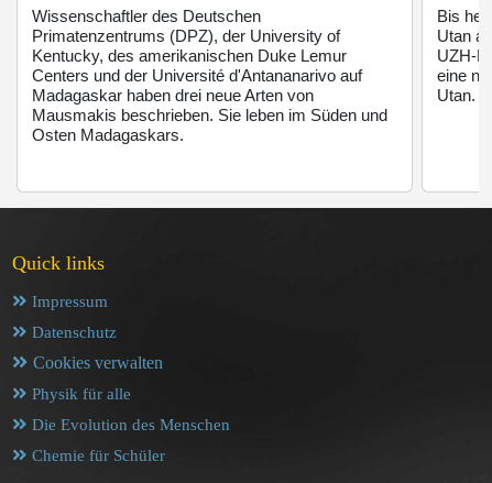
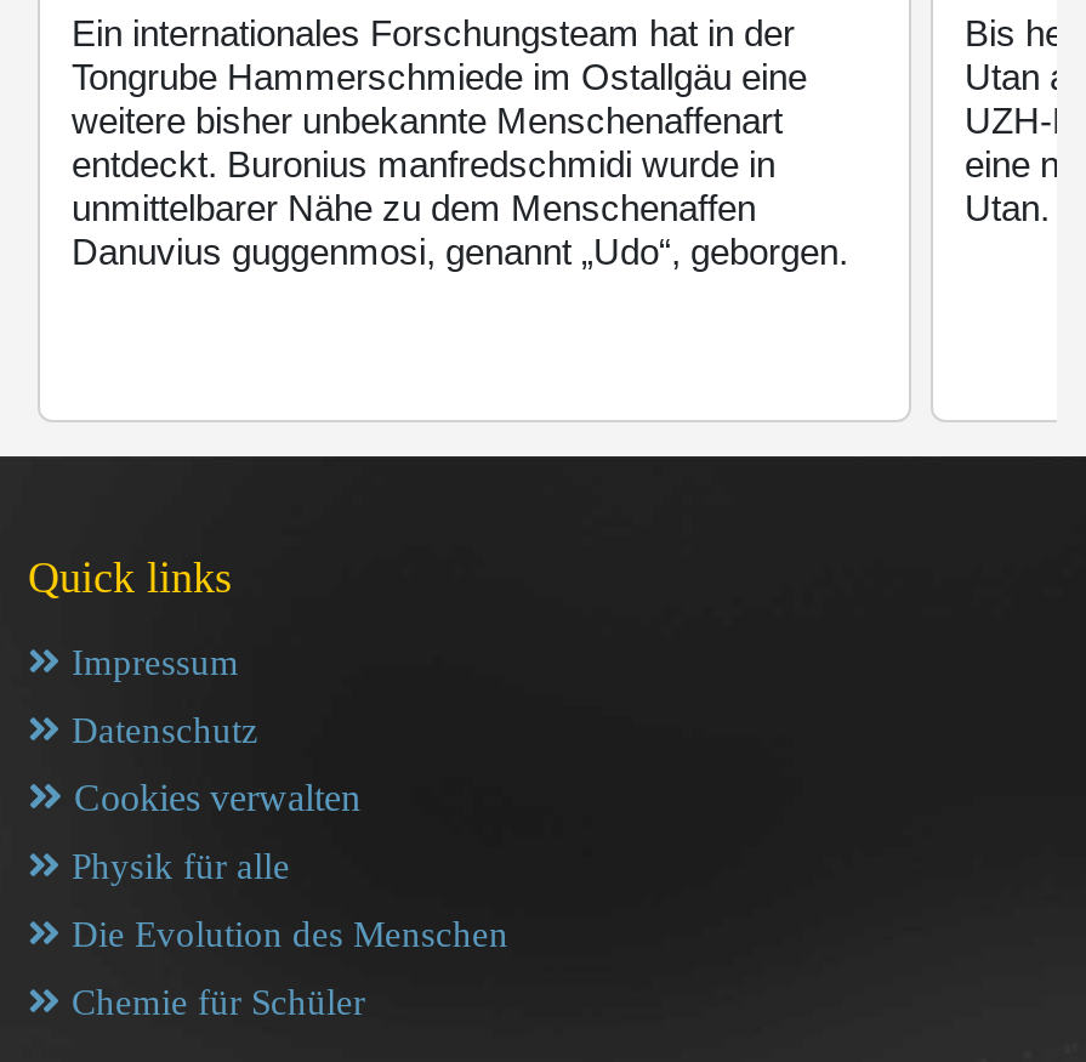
[32,6,387,144] Wissenschaftler des Deutschen | Primatenzentrums (DPZ), der University of | Kentucky, des amerikanischen Duke Lemur | Centers und der Université d'Antananarivo auf | Madagaskar haben drei neue Arten von | Mausmakis beschrieben. Sie leben im Süden und | Osten Madagaskars. -> [72,11,848,271] Ein internationales Forschungsteam hat in der | Tongrube Hammerschmiede im Ostallgäu eine | weitere bisher unbekannte Menschenaffenart | entdeckt. Buronius manfredschmidi wurde in | unmittelbarer Nähe zu dem Menschenaffen | Danuvius guggenmosi, genannt „Udo“, geborgen.

